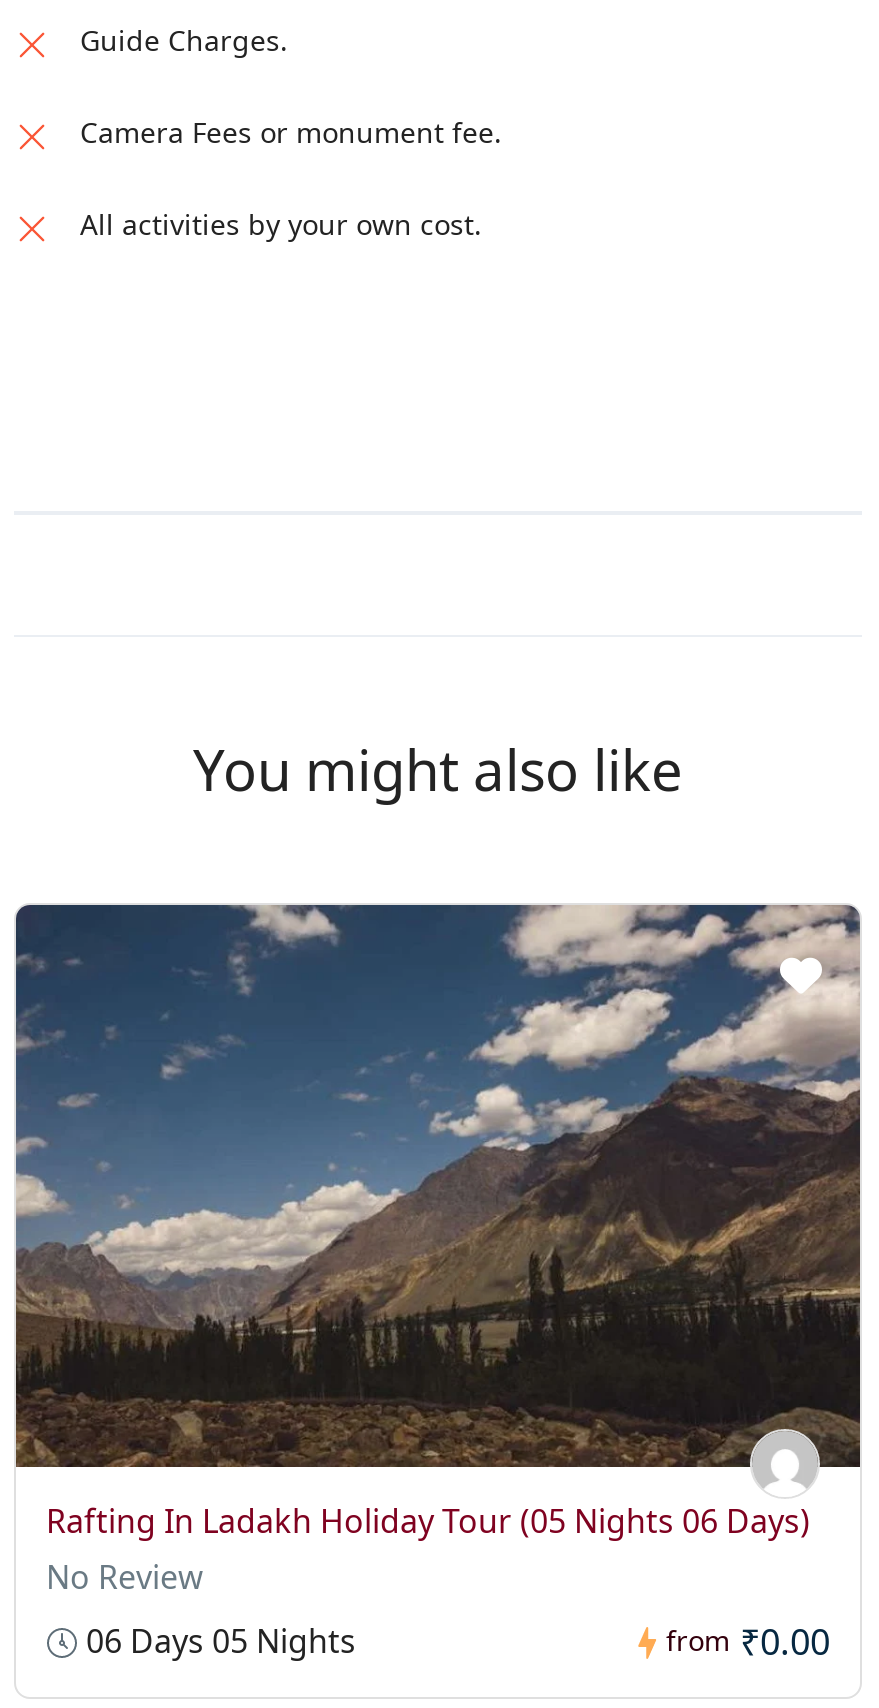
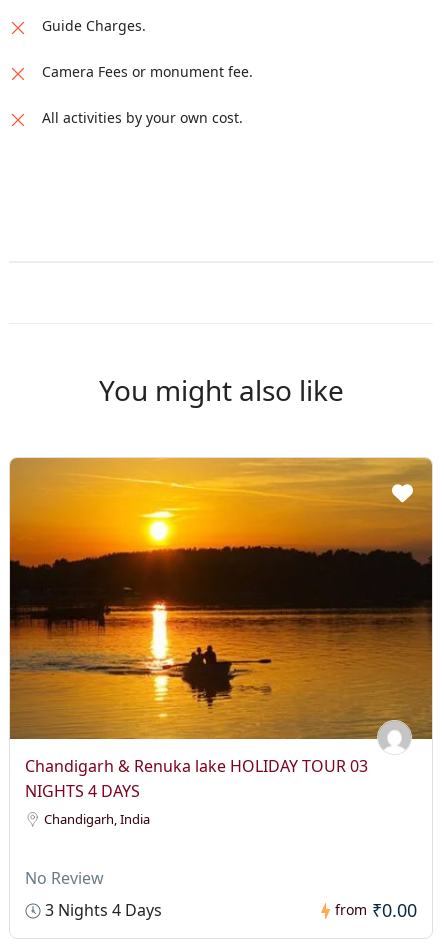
[14,903,862,1543] [image] | Rafting In Ladakh Holiday Tour (05 Nights 06 Days) -> [9,457,433,828] [image] | Chandigarh & Renuka lake HOLIDAY TOUR 03 | NIGHTS 4 DAYS | Chandigarh, India
[78,1619,356,1663] 06 Days 05 Nights -> [41,899,162,921] 3 Nights 4 Days

